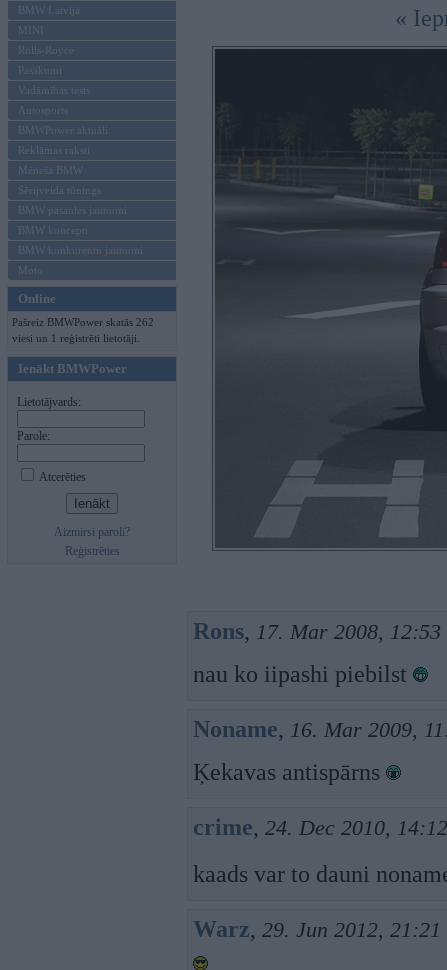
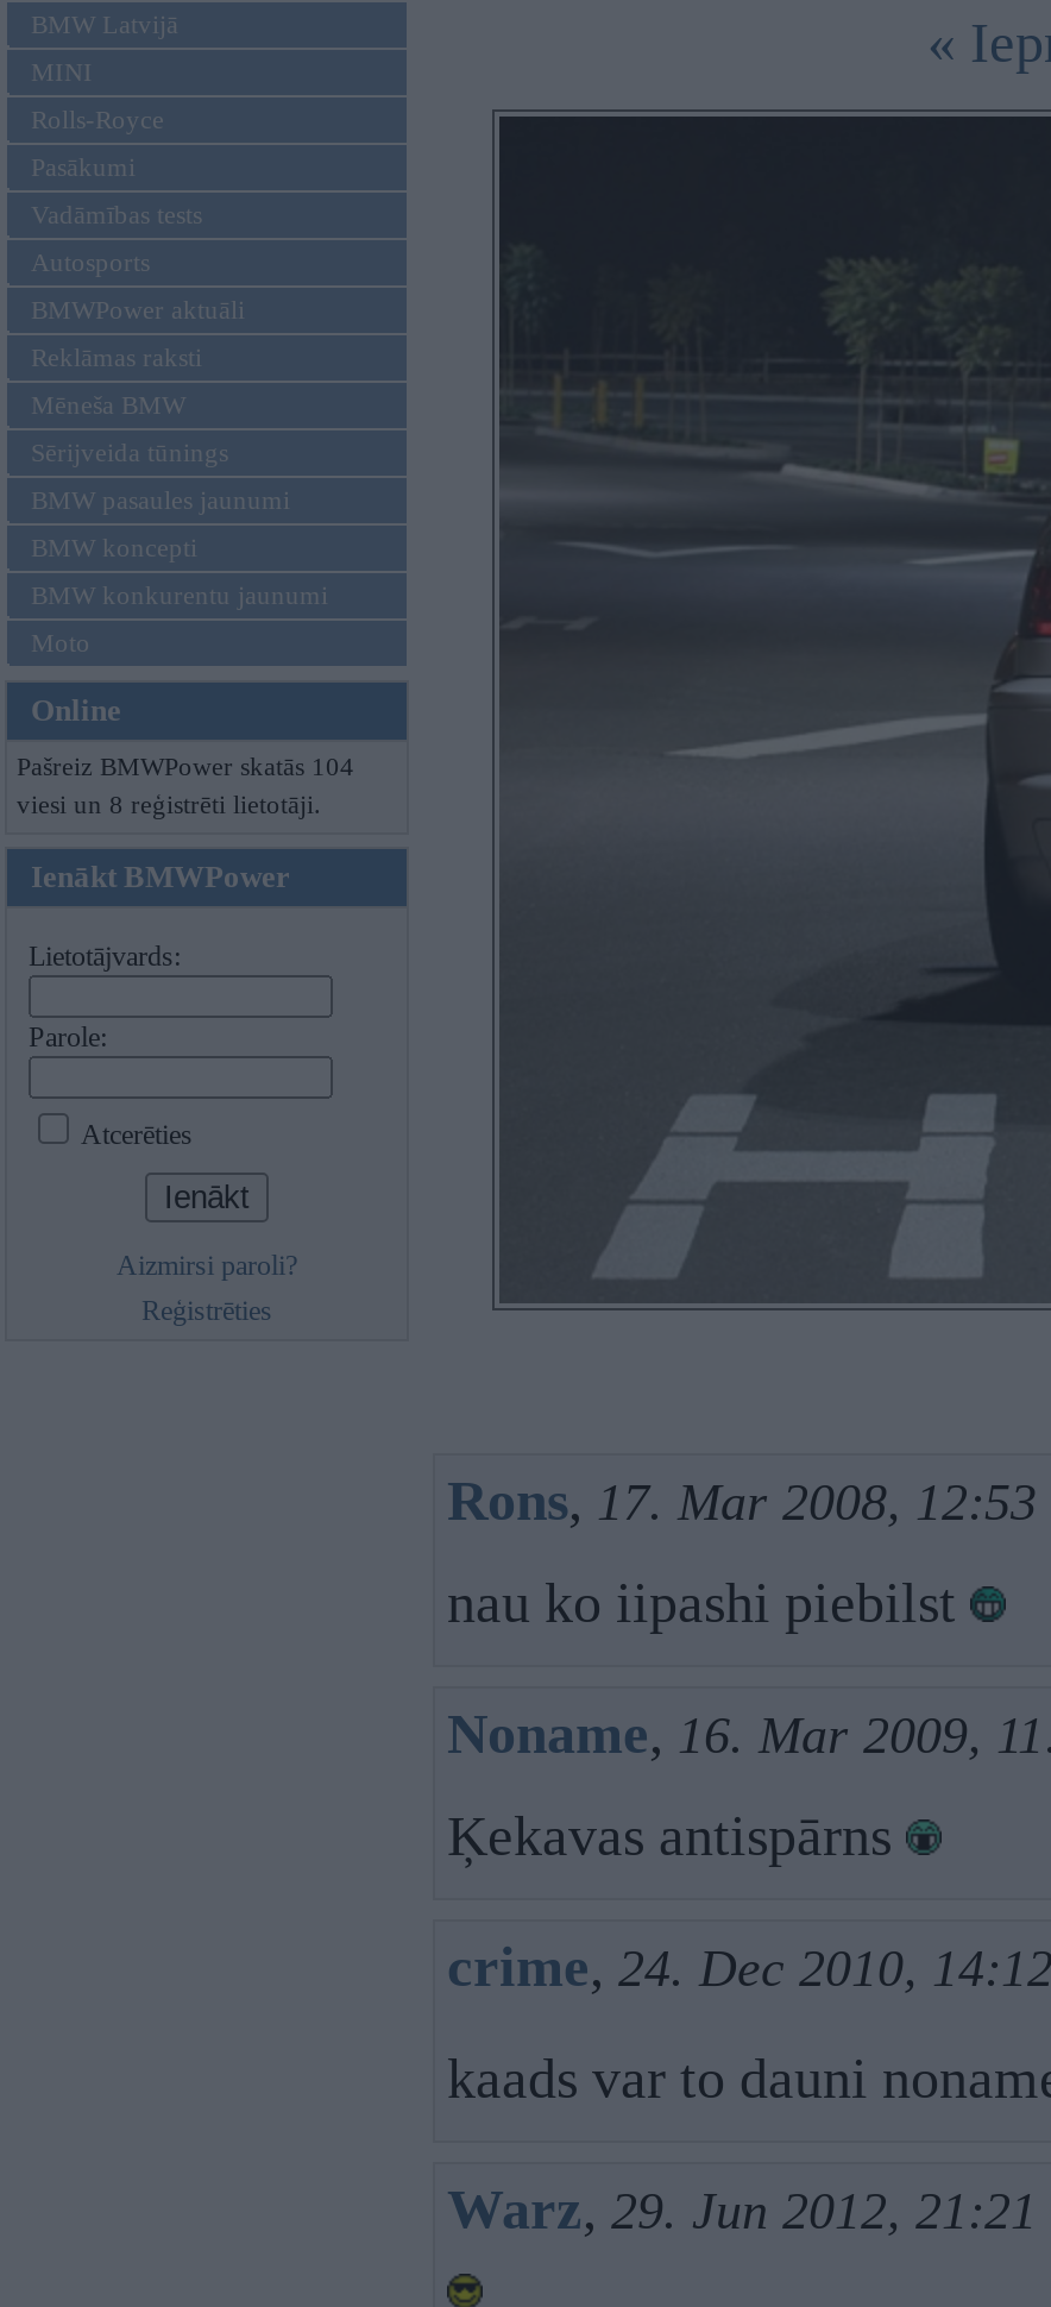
[12,316,154,328] Pašreiz BMWPower skatās 262 -> [17,752,354,780] Pašreiz BMWPower skatās 104
[12,332,140,344] viesi un 1 reģistrēti lietotāji. -> [17,790,321,818] viesi un 8 reģistrēti lietotāji.

